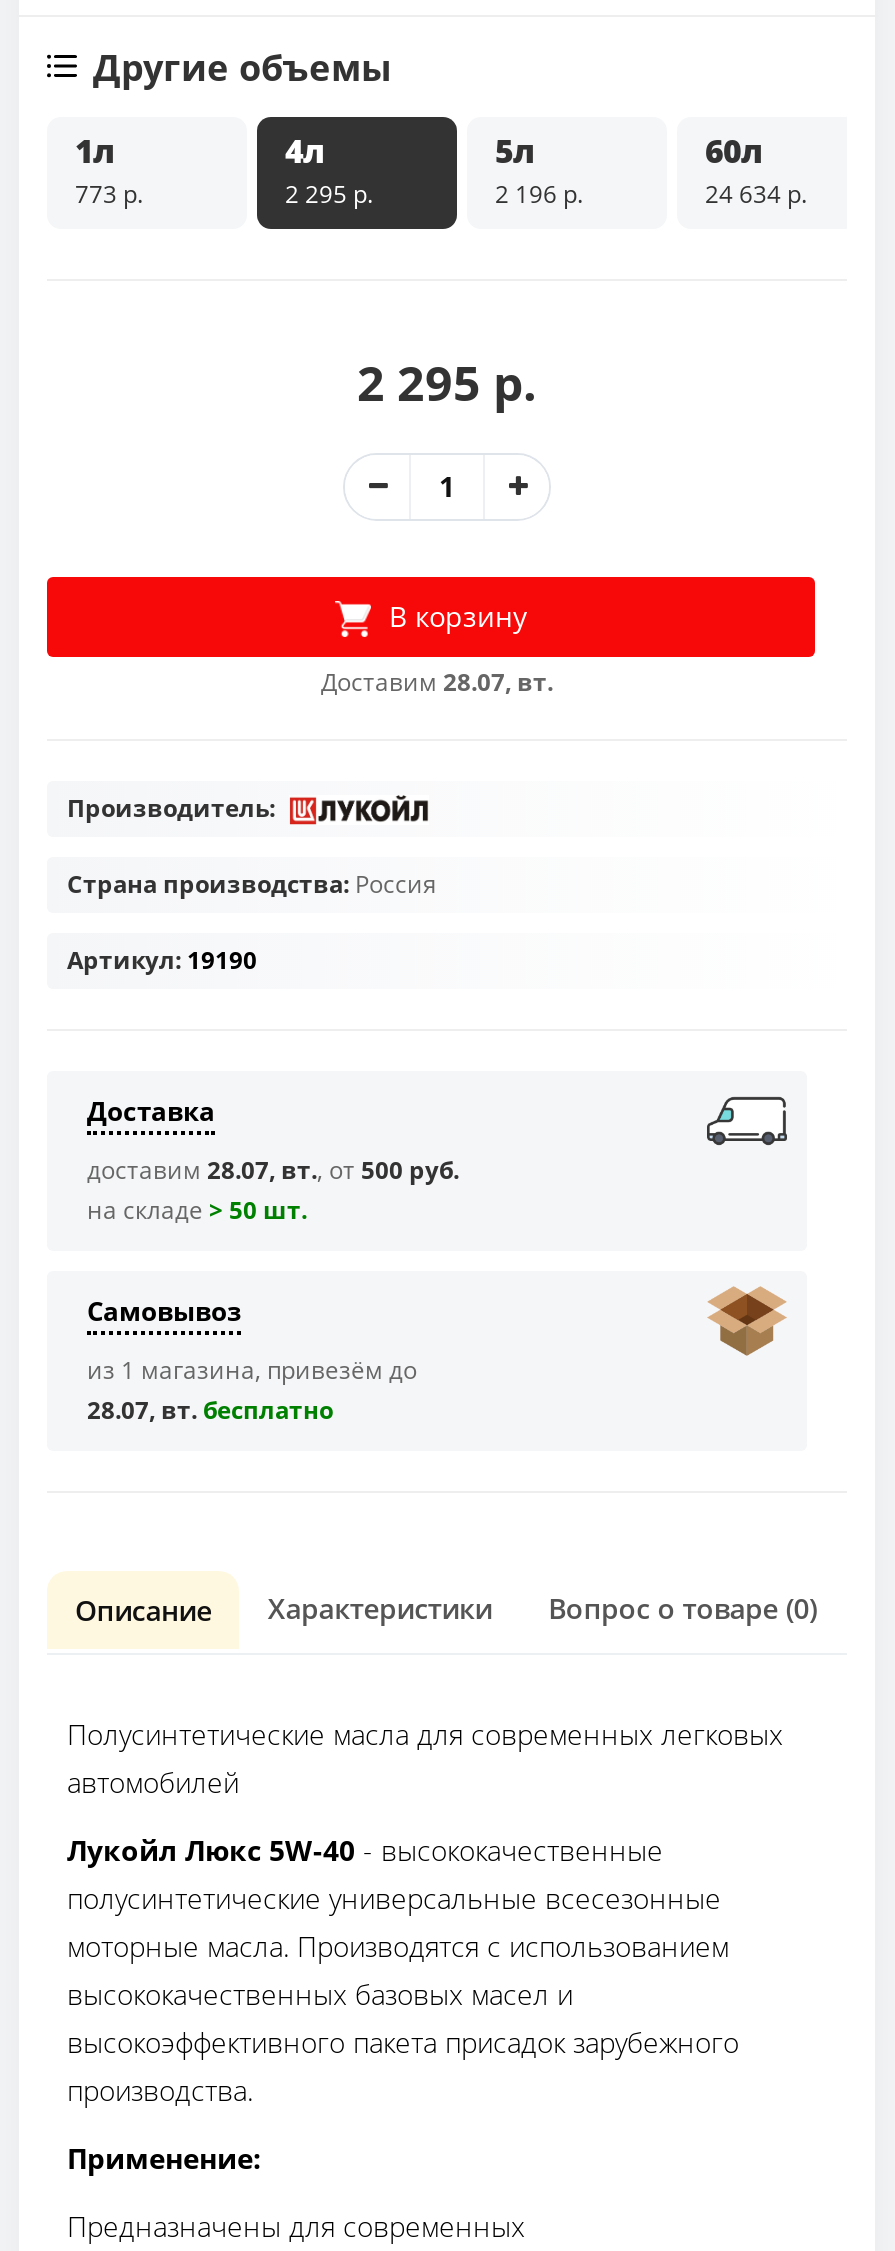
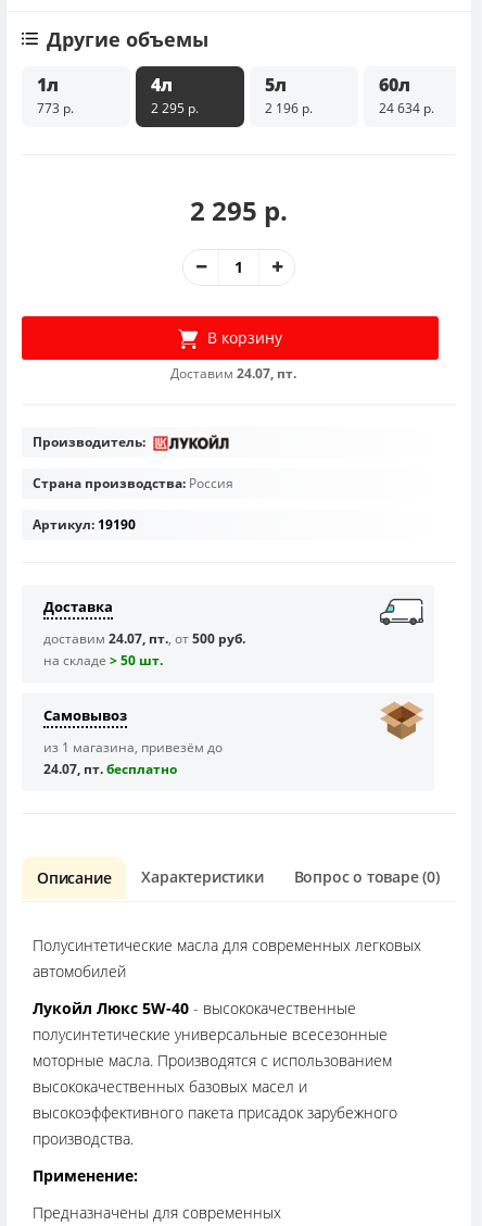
[321,664,553,698] Доставим 28.07, вт. -> [170,364,296,382] Доставим 24.07, пт.
[87,1152,459,1186] доставим 28.07, вт., от 500 руб. -> [43,629,245,647] доставим 24.07, пт., от 500 руб.
[87,1392,333,1426] 28.07, вт. бесплaтно -> [43,759,177,778] 24.07, пт. бесплaтно

